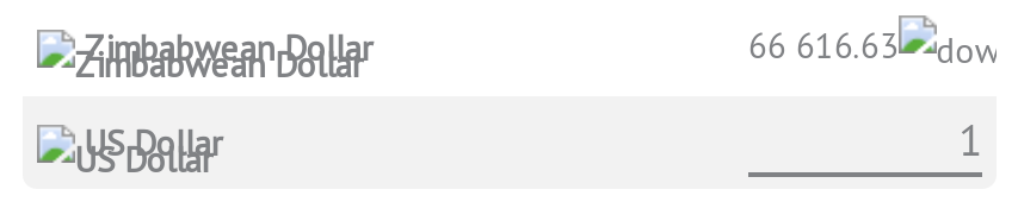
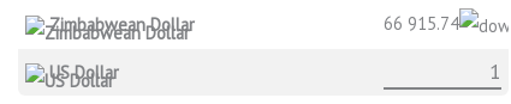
[748,24,898,69] 66 616.63 -> [383,13,459,35] 66 915.74

